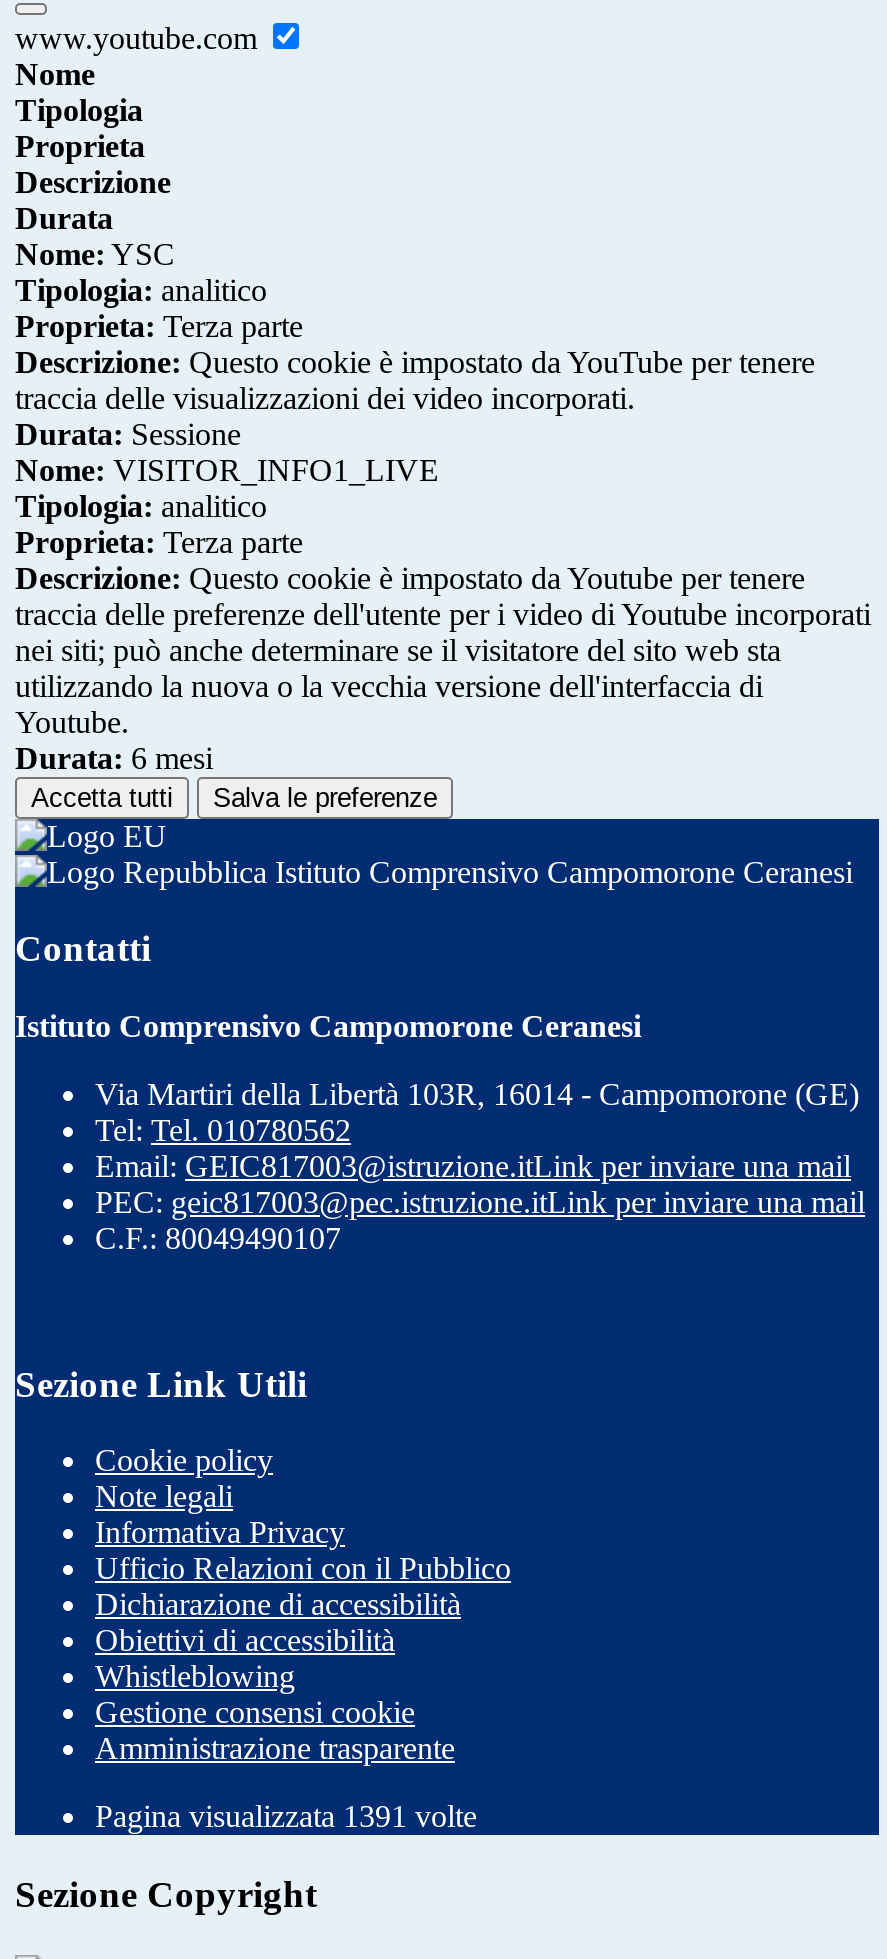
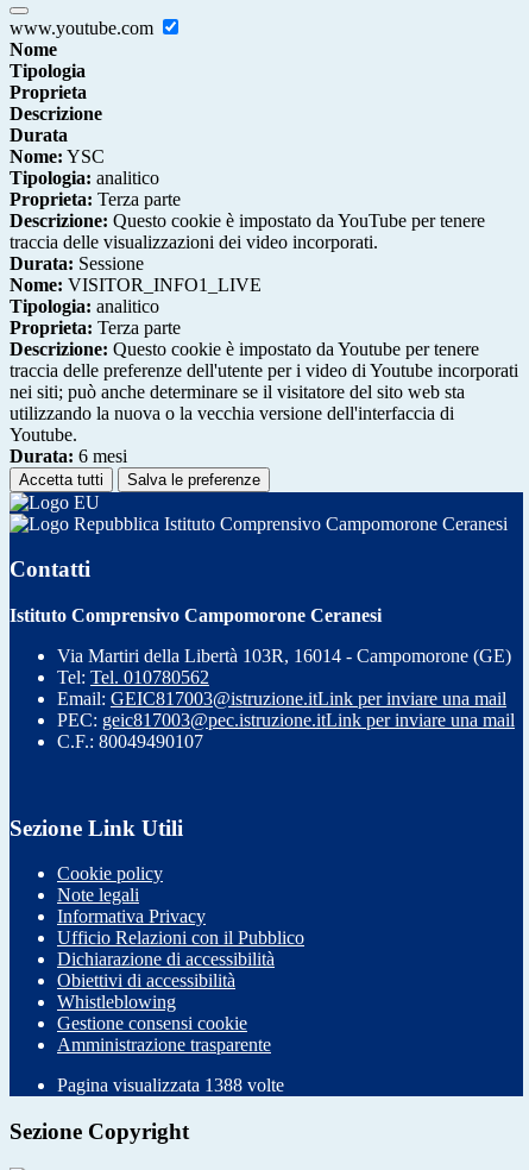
[95,1800,477,1834] Pagina visualizzata 1391 volte -> [57,1075,284,1096] Pagina visualizzata 1388 volte

